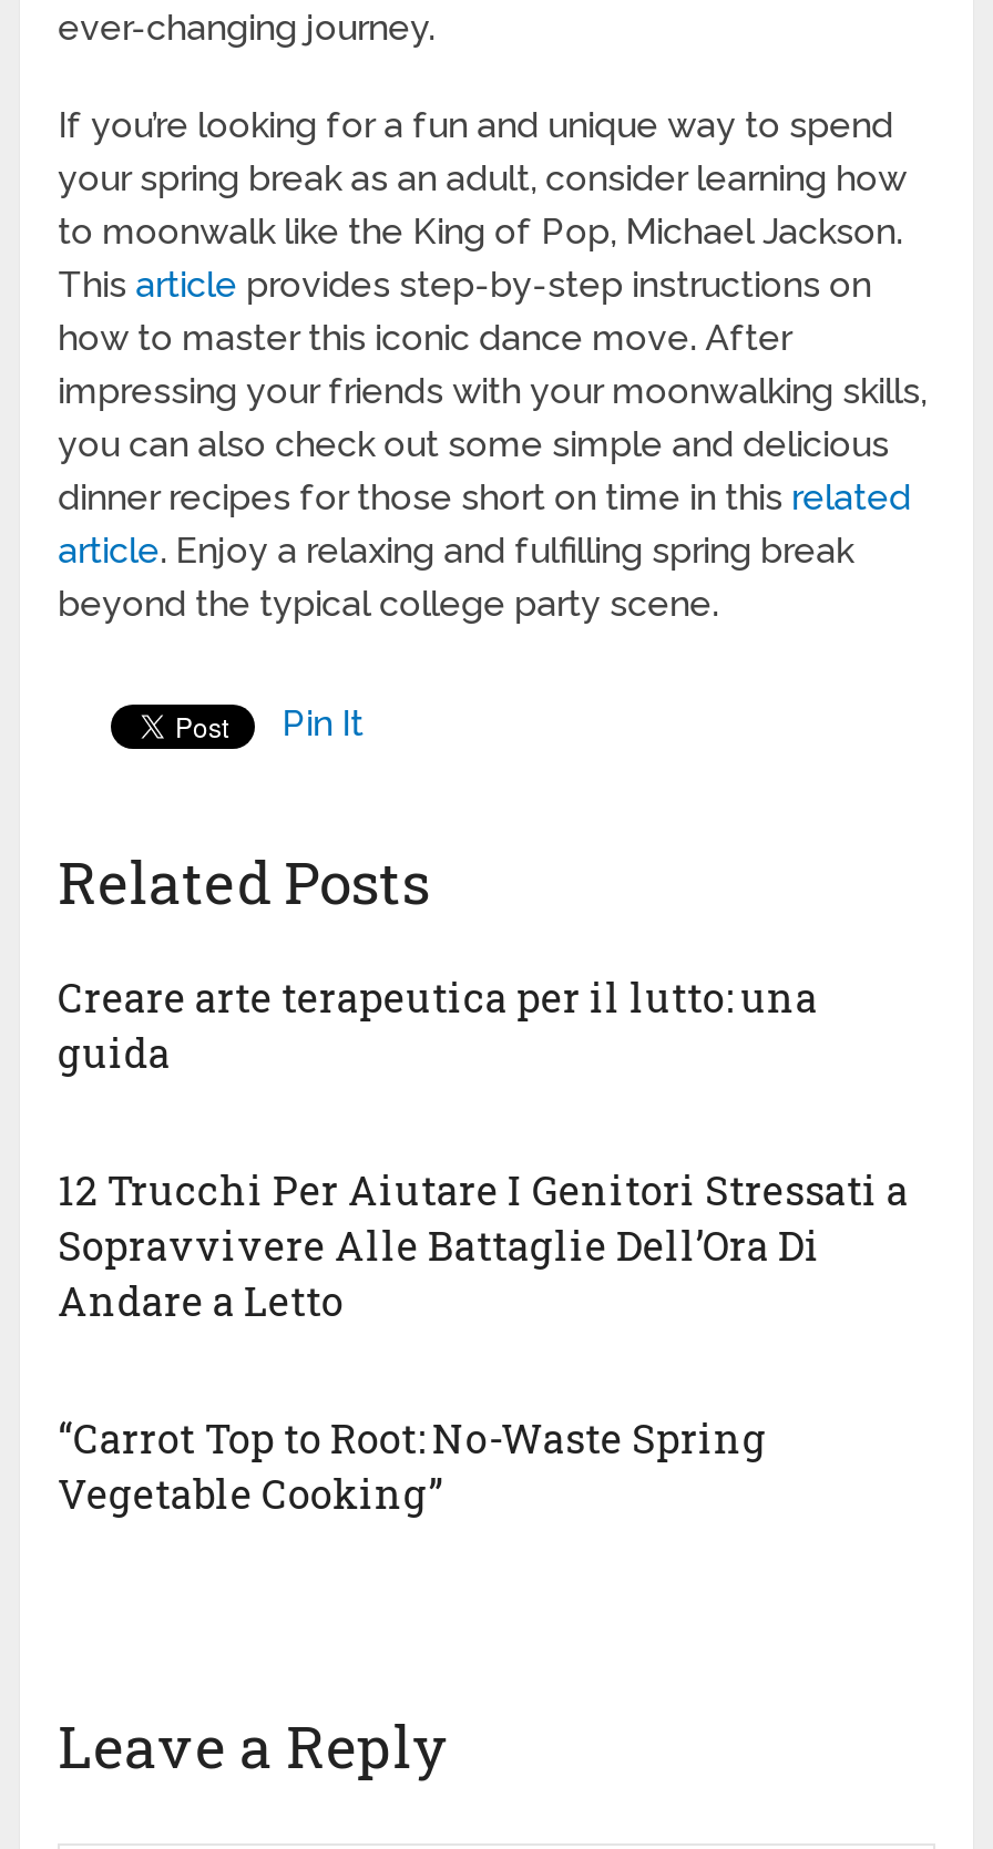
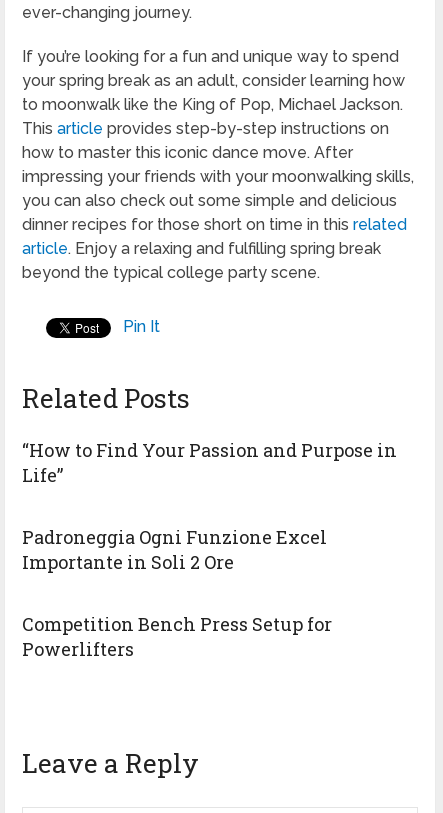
[58,971,818,1080] Creare arte terapeutica per il lutto: una | guida -> [22,438,397,487] “How to Find Your Passion and Purpose in | Life”
[58,1164,909,1328] 12 Trucchi Per Aiutare I Genitori Stressati a | Sopravvivere Alle Battaglie Dell’Ora Di | Andare a Letto -> [22,525,327,574] Padroneggia Ogni Funzione Excel | Importante in Soli 2 Ore
[58,1412,767,1521] “Carrot Top to Root: No-Waste Spring | Vegetable Cooking” -> [22,612,332,661] Competition Bench Press Setup for | Powerlifters

